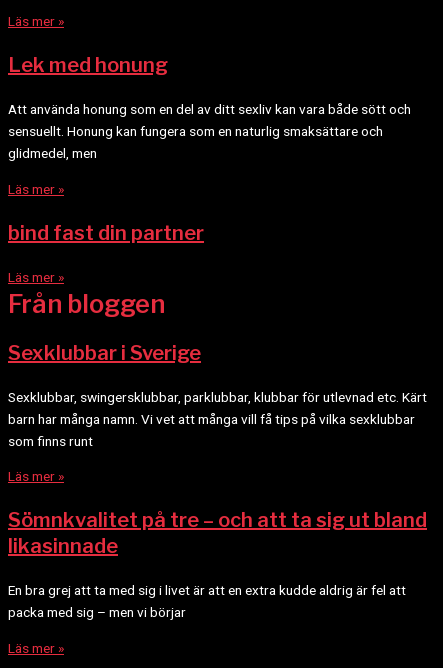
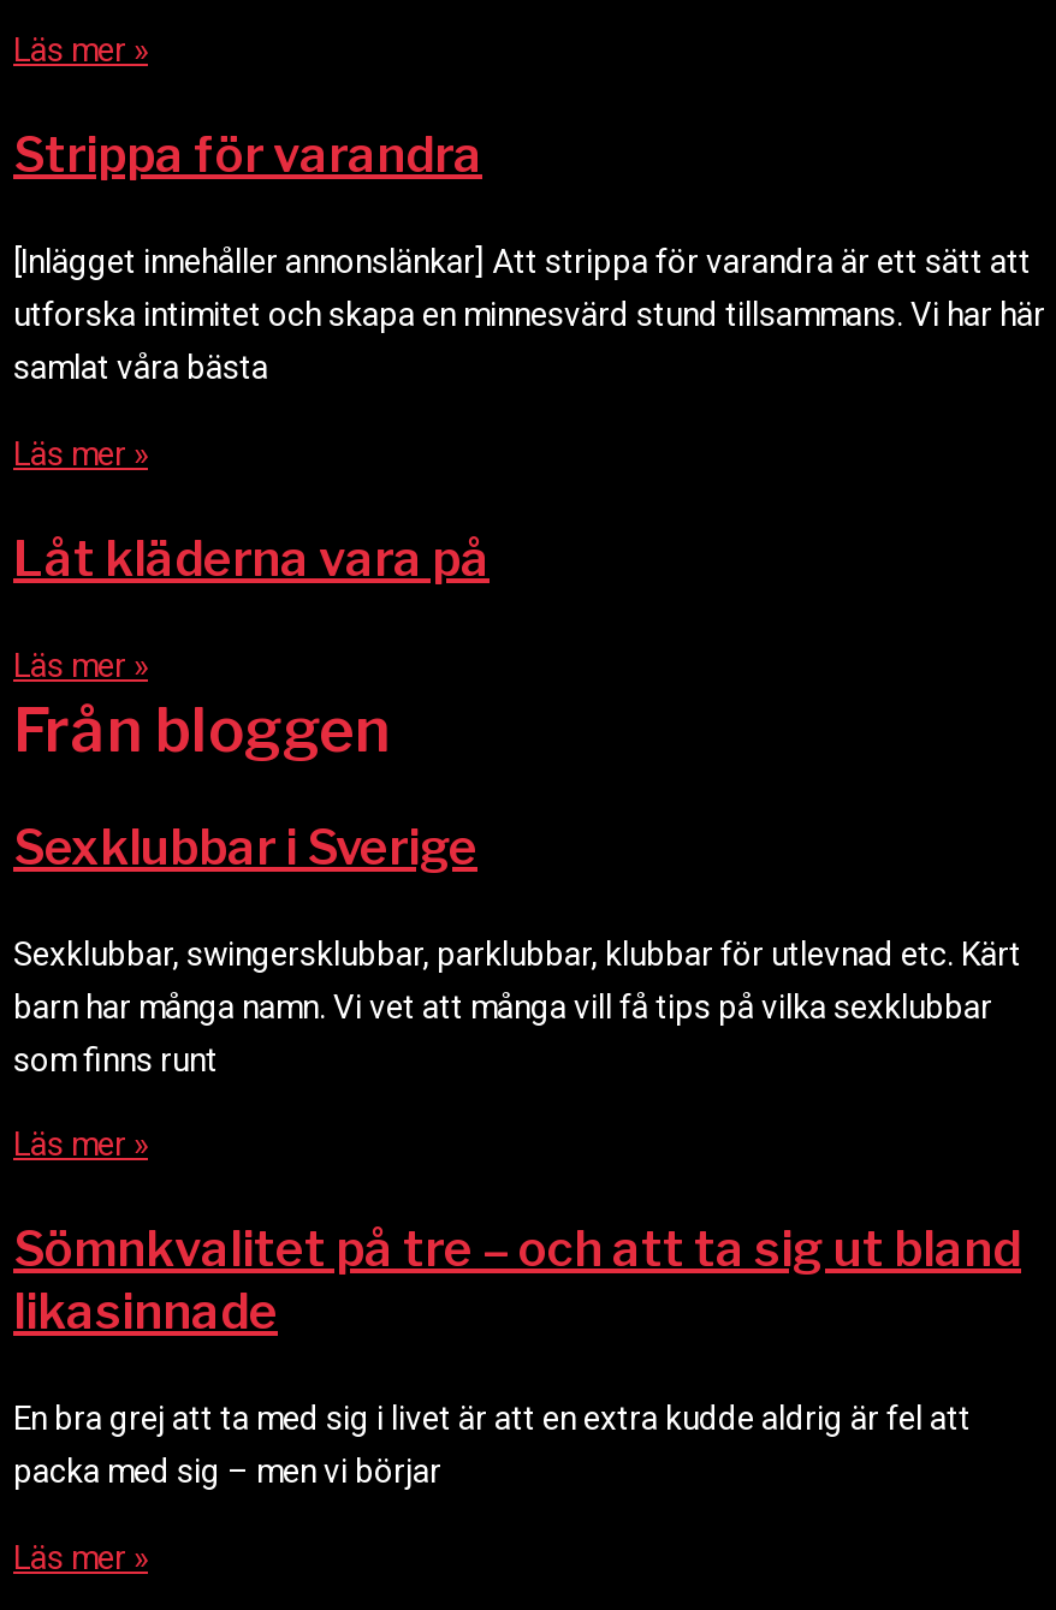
[8,53,168,77] Lek med honung -> [13,126,482,184] Strippa för varandra
[8,101,411,161] Att använda honung som en del av ditt sexliv kan vara både sött och | sensuellt. Honung kan fungera som en naturlig smaksättare och | glidmedel, men -> [13,242,1045,386] [Inlägget innehåller annonslänkar] Att strippa för varandra är ett sätt att | utforska intimitet och skapa en minnesvärd stund tillsammans. Vi har här | samlat våra bästa
[8,221,204,245] bind fast din partner -> [13,530,490,587] Låt kläderna vara på

